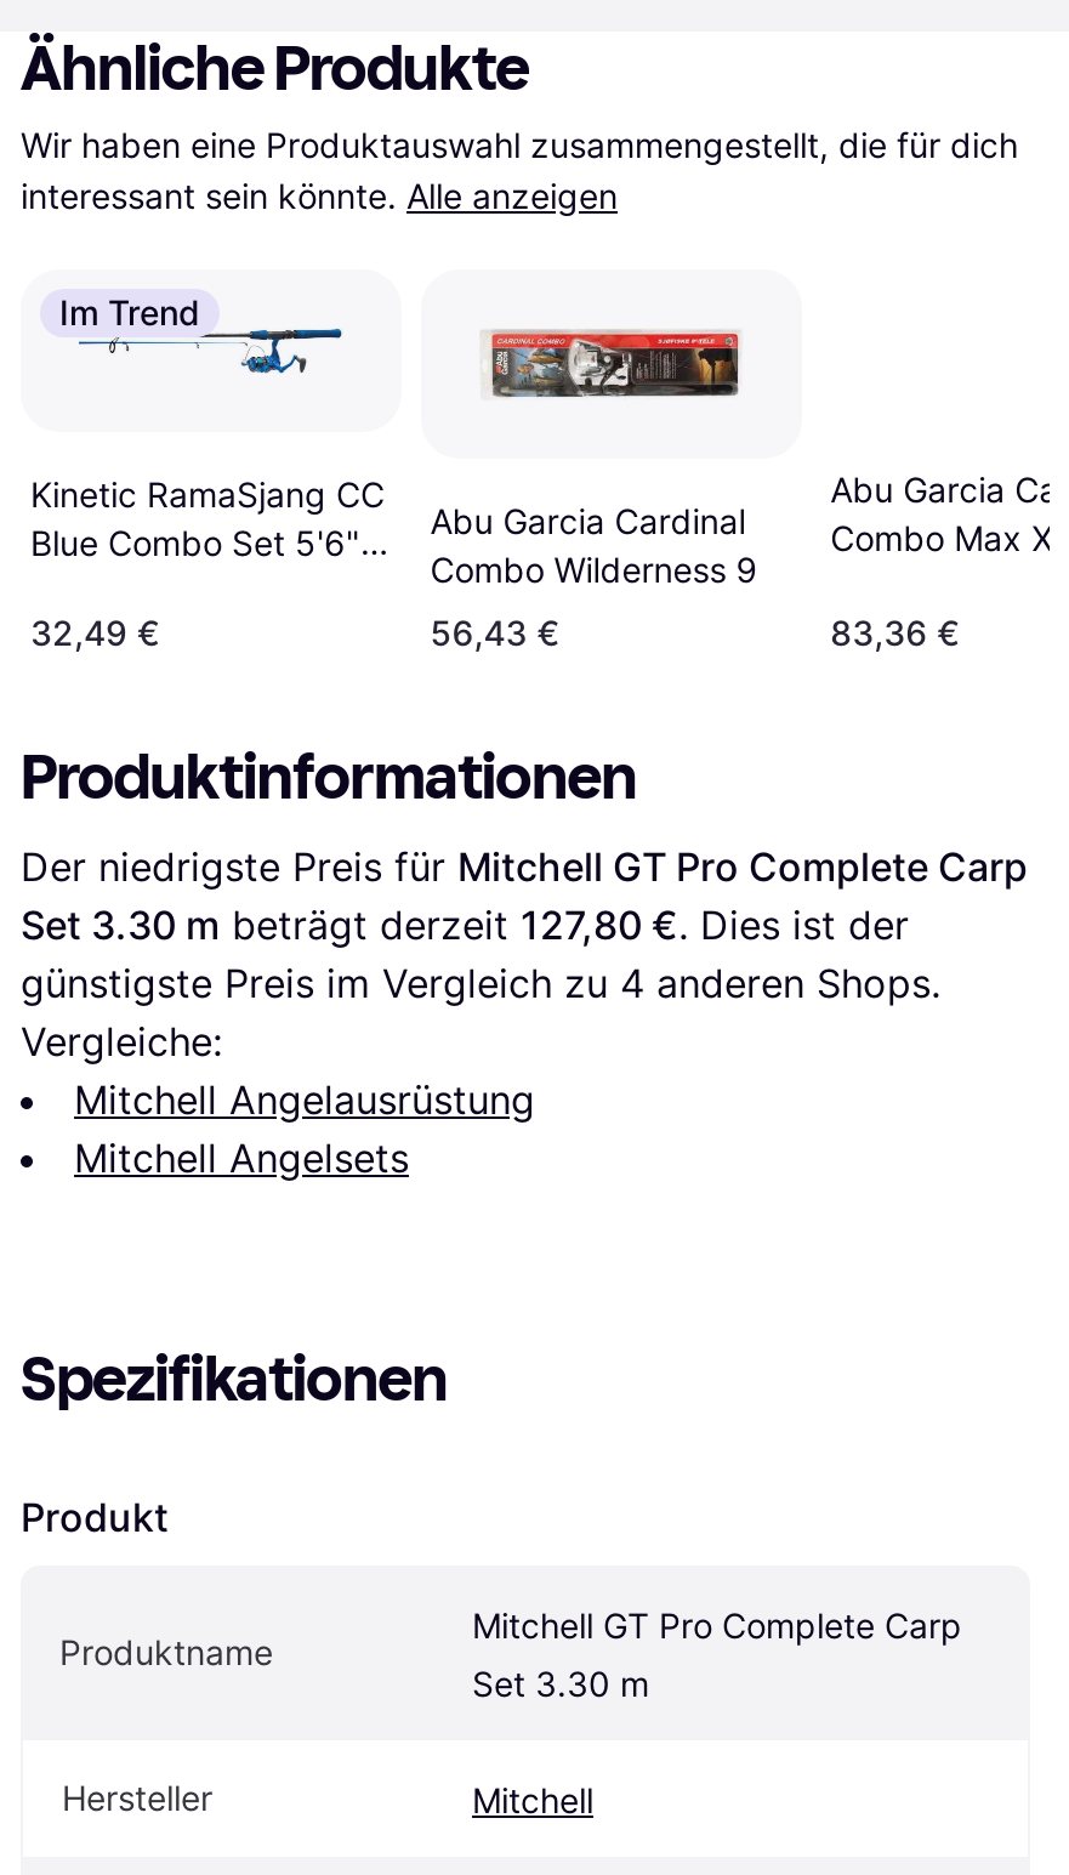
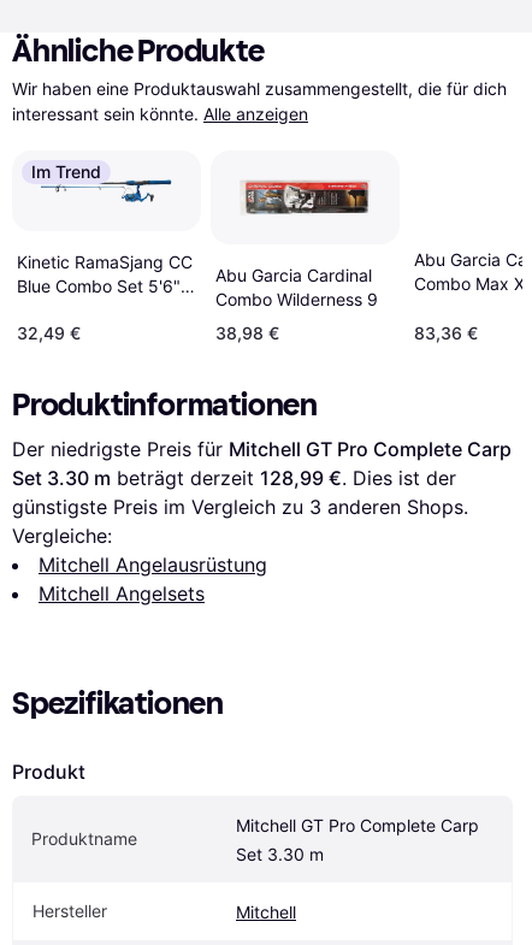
[430,613,559,654] 56,43 € -> [215,323,279,343] 38,98 €
[21,901,909,950] Set 3.30 m beträgt derzeit 127,80 €. Dies ist der -> [12,466,456,490] Set 3.30 m beträgt derzeit 128,99 €. Dies ist der
[21,960,940,1008] günstigste Preis im Vergleich zu 4 anderen Shops. -> [12,495,468,519] günstigste Preis im Vergleich zu 3 anderen Shops.

